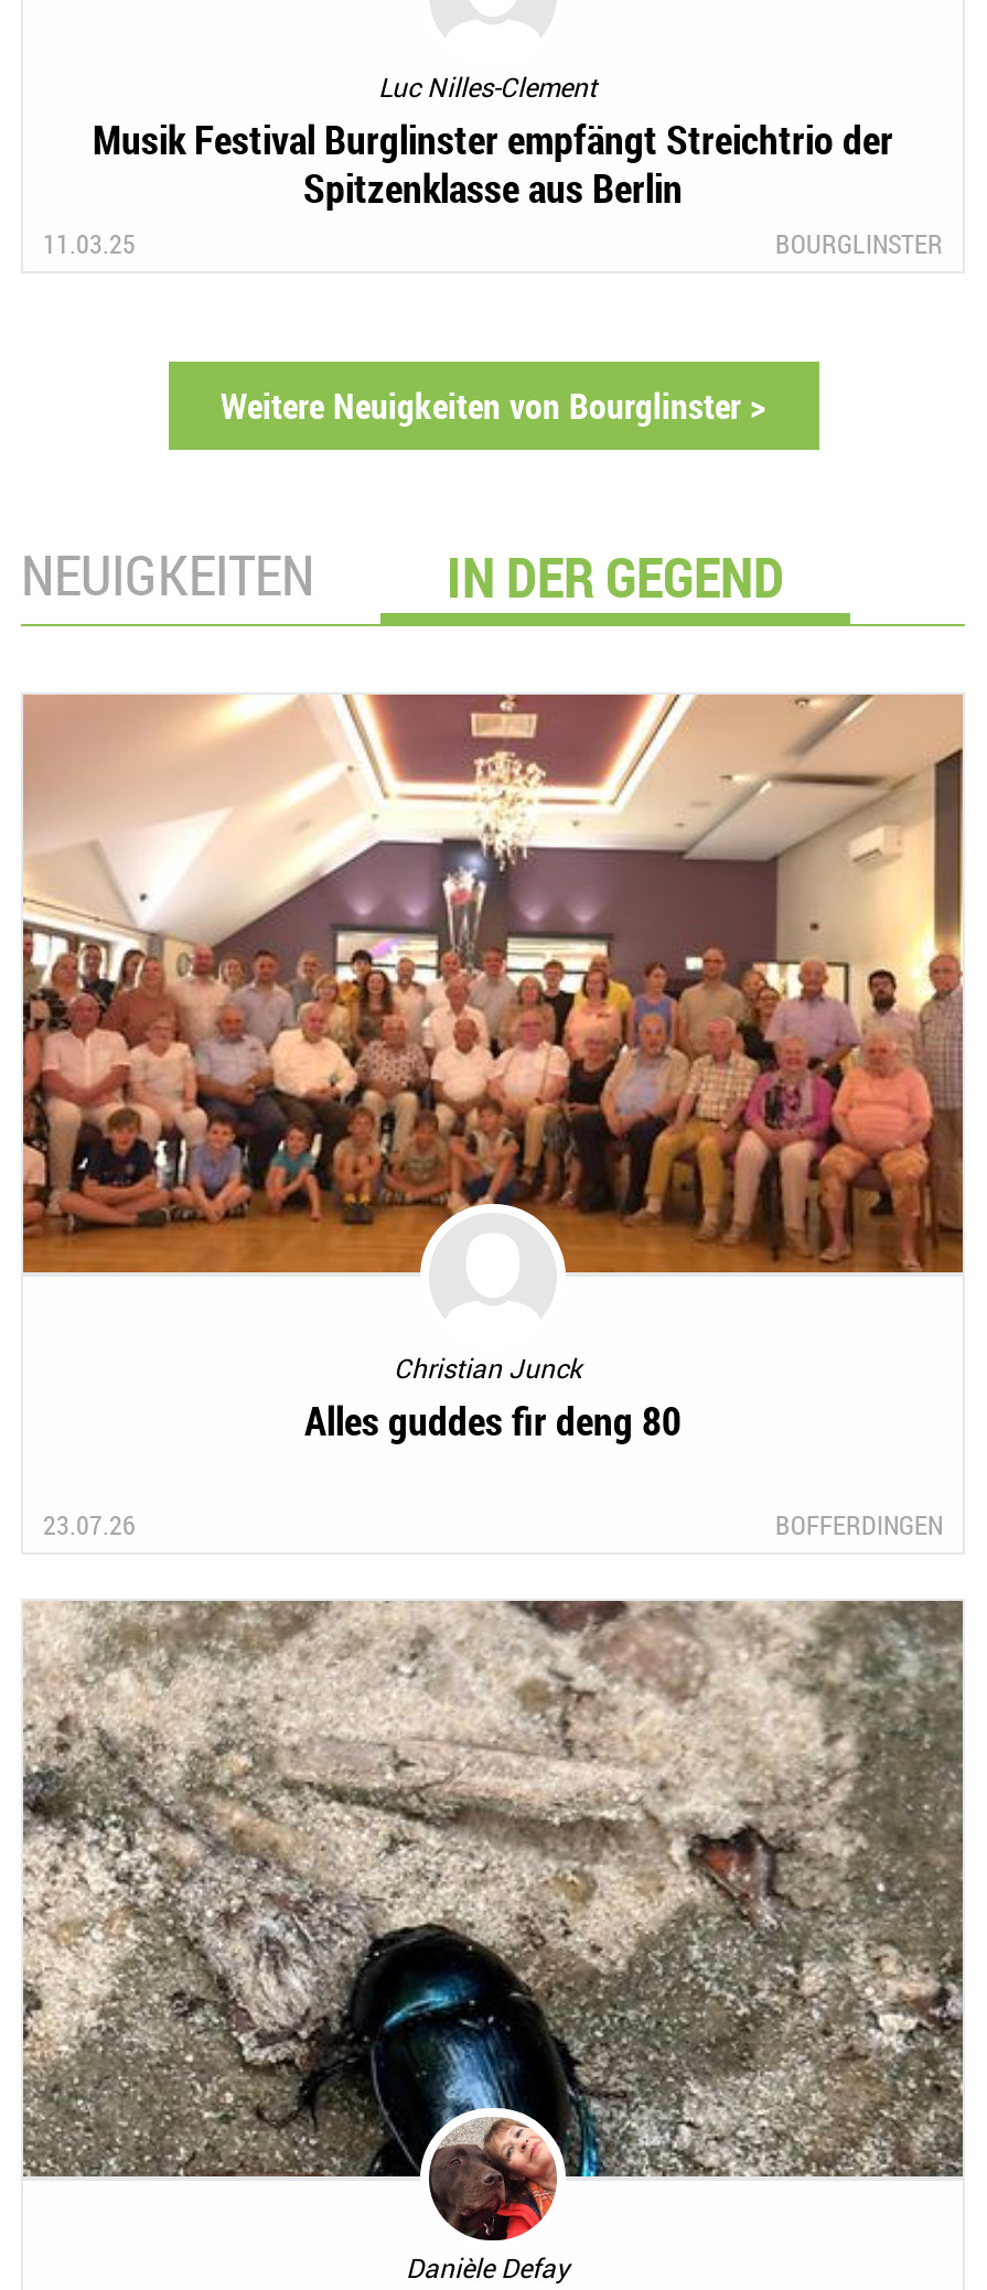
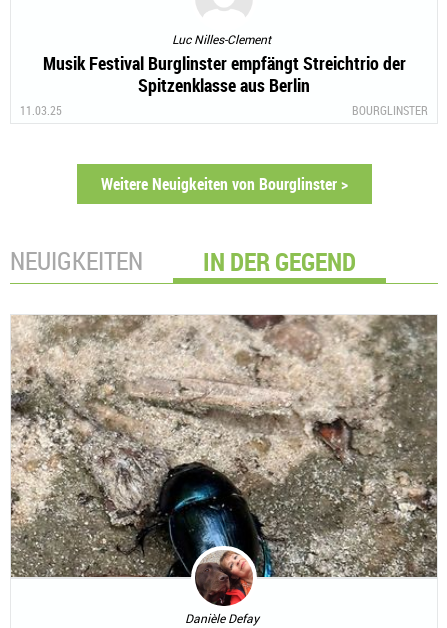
[21,692,965,1540] [image] | Christian Junck | Alles guddes fir deng 80 | 23.07.26 | BOFFERDINGEN -> none

